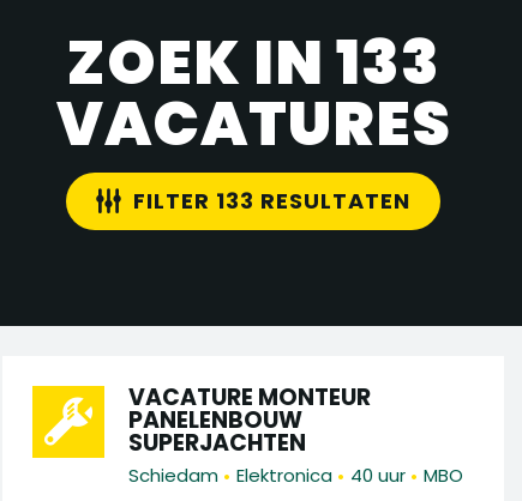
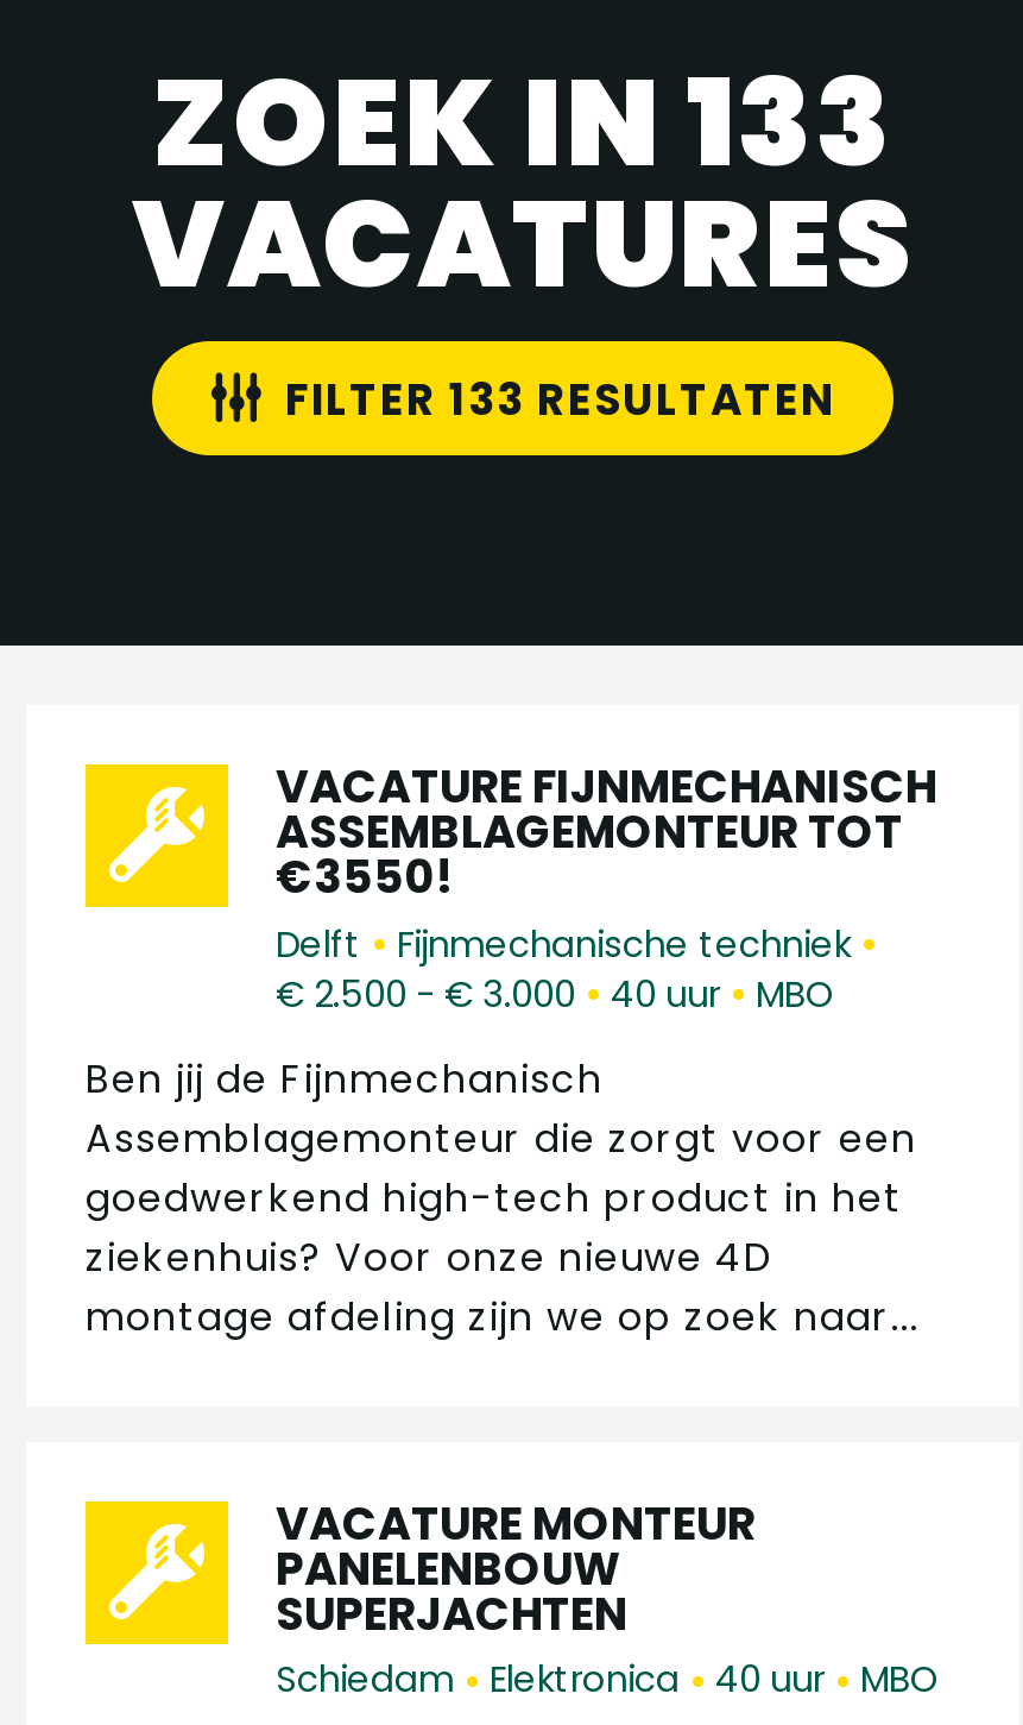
none -> [86,755,936,1344] VACATURE FIJNMECHANISCH | ASSEMBLAGEMONTEUR TOT | €3550! | Delft • Fijnmechanische techniek • | € 2.500 - € 3.000 • 40 uur • MBO | Ben jij de Fijnmechanisch | Assemblagemonteur die zorgt voor een | goedwerkend high-tech product in het | ziekenhuis? Voor onze nieuwe 4D | montage afdeling zijn we op zoek naar...

